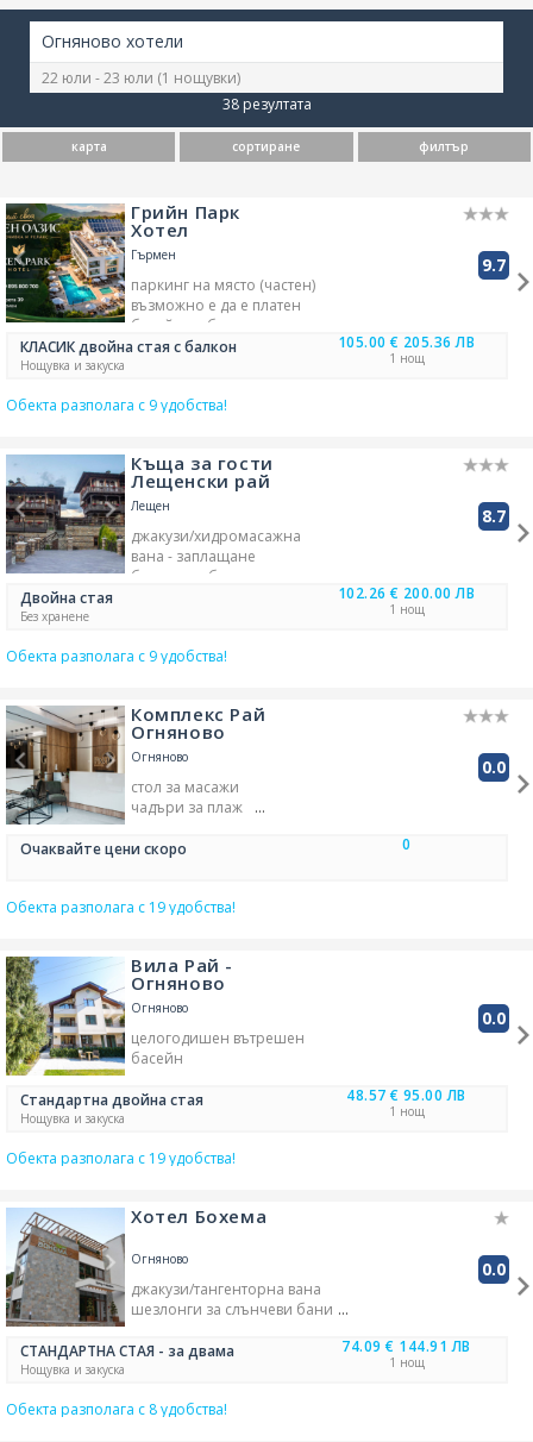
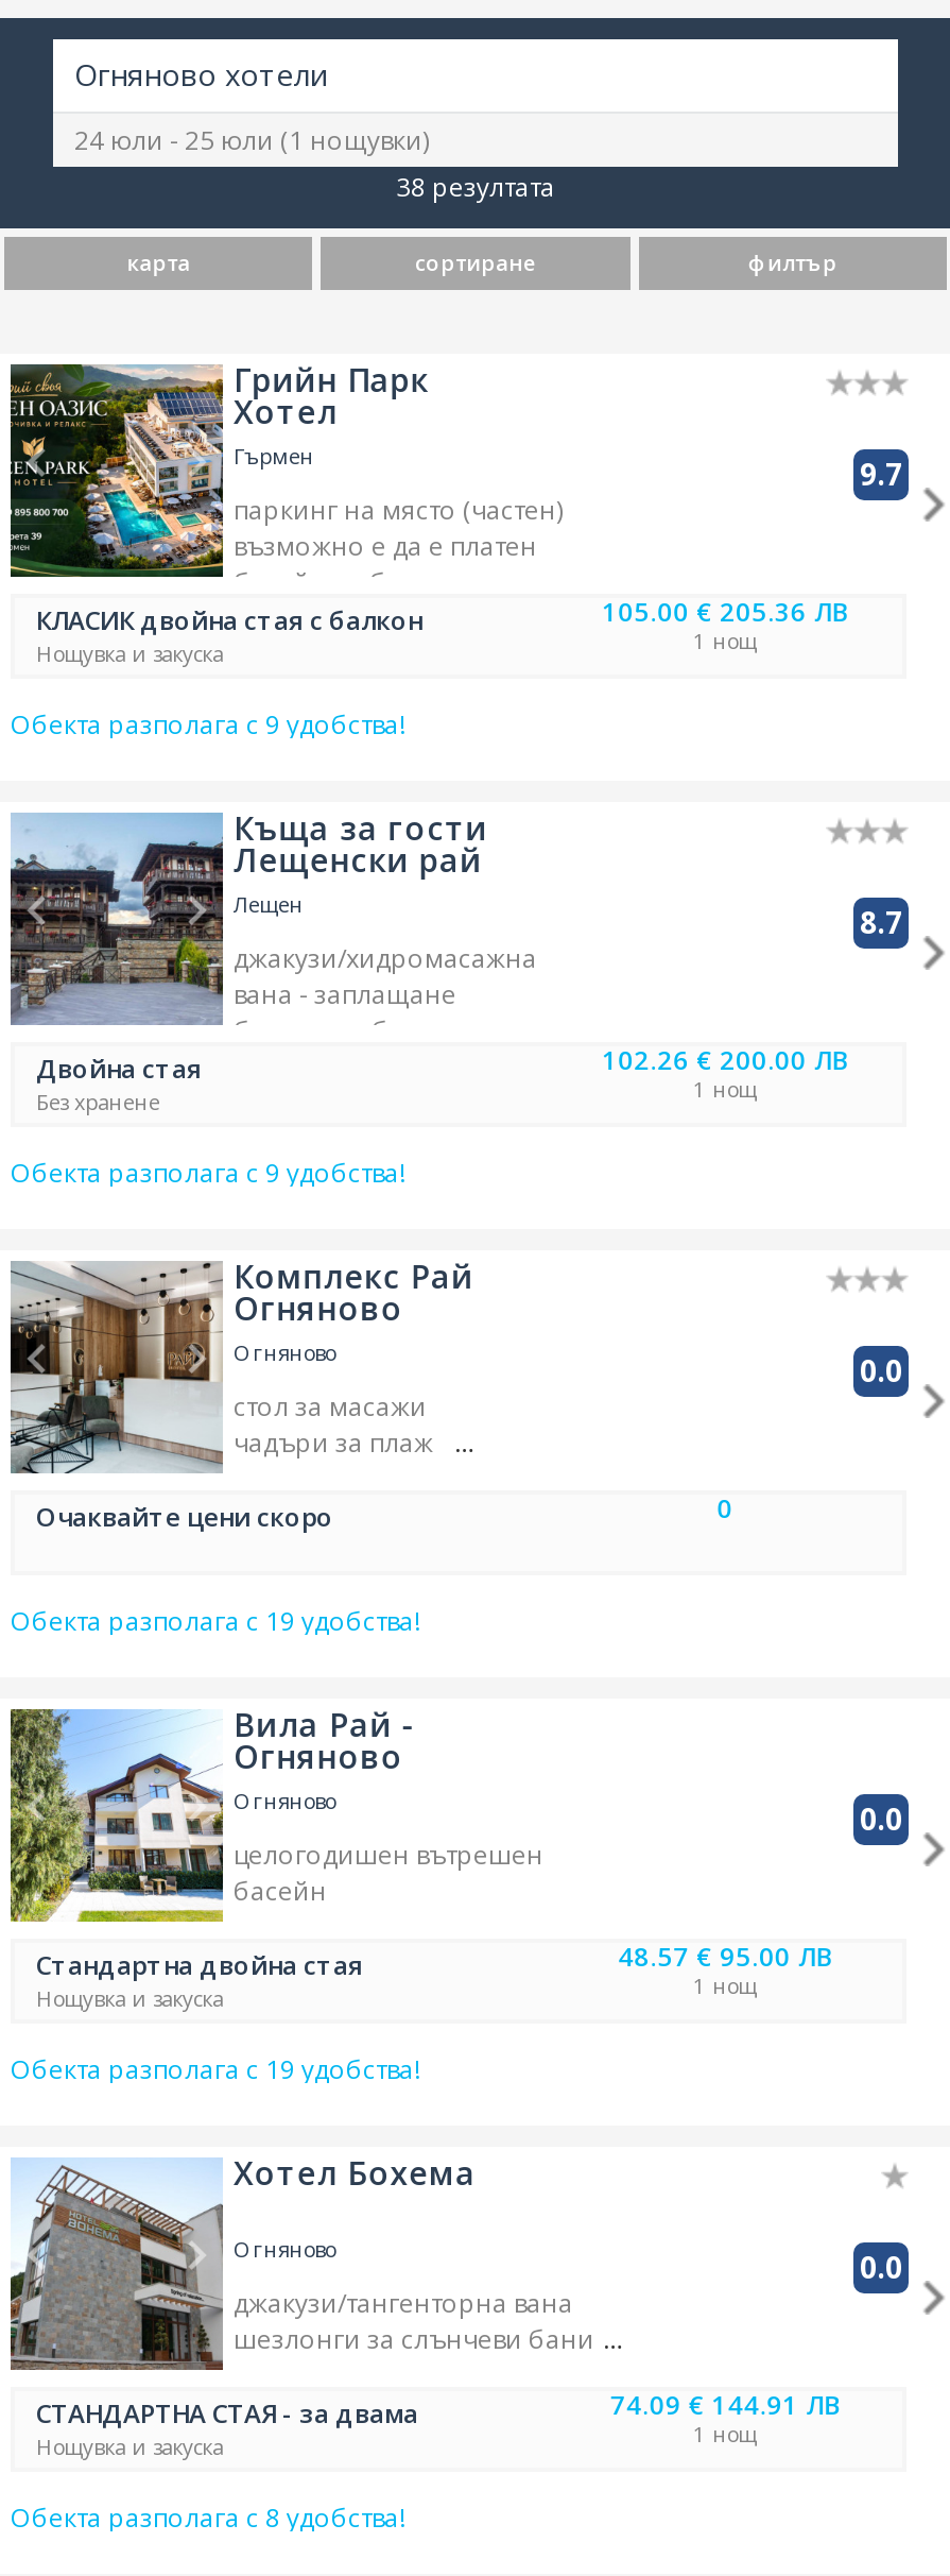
[42,68,240,88] 22 юли - 23 юли (1 нощувки) -> [74,122,429,158] 24 юли - 25 юли (1 нощувки)

